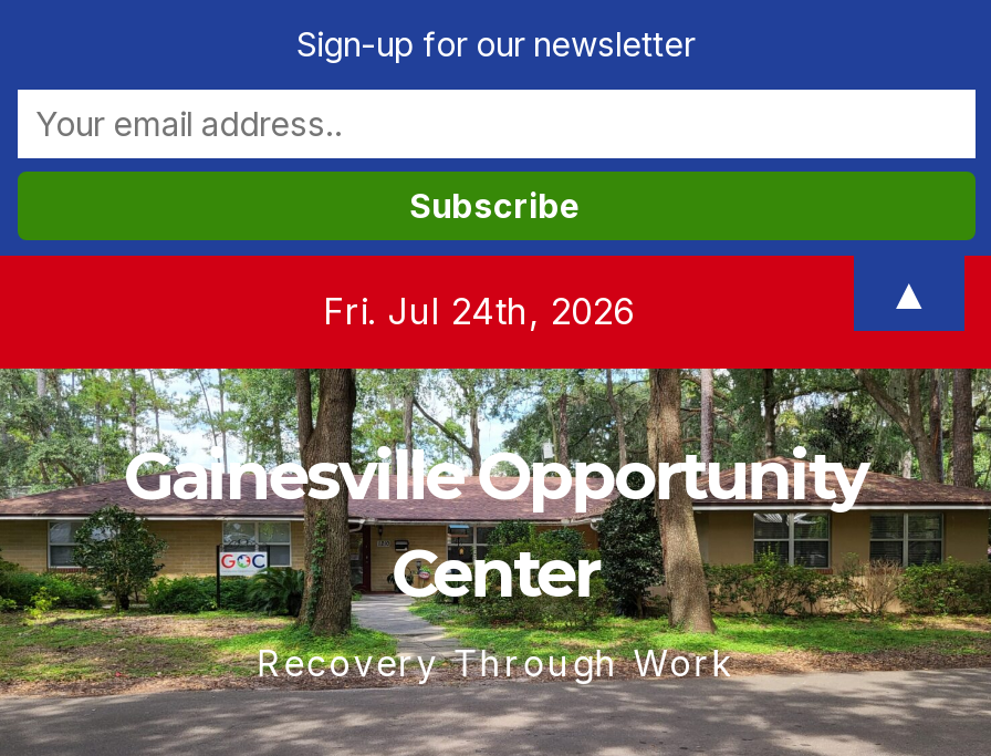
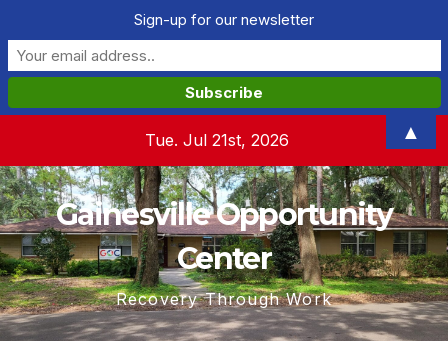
[323,289,635,333] Fri. Jul 24th, 2026 -> [144,130,288,150] Tue. Jul 21st, 2026

